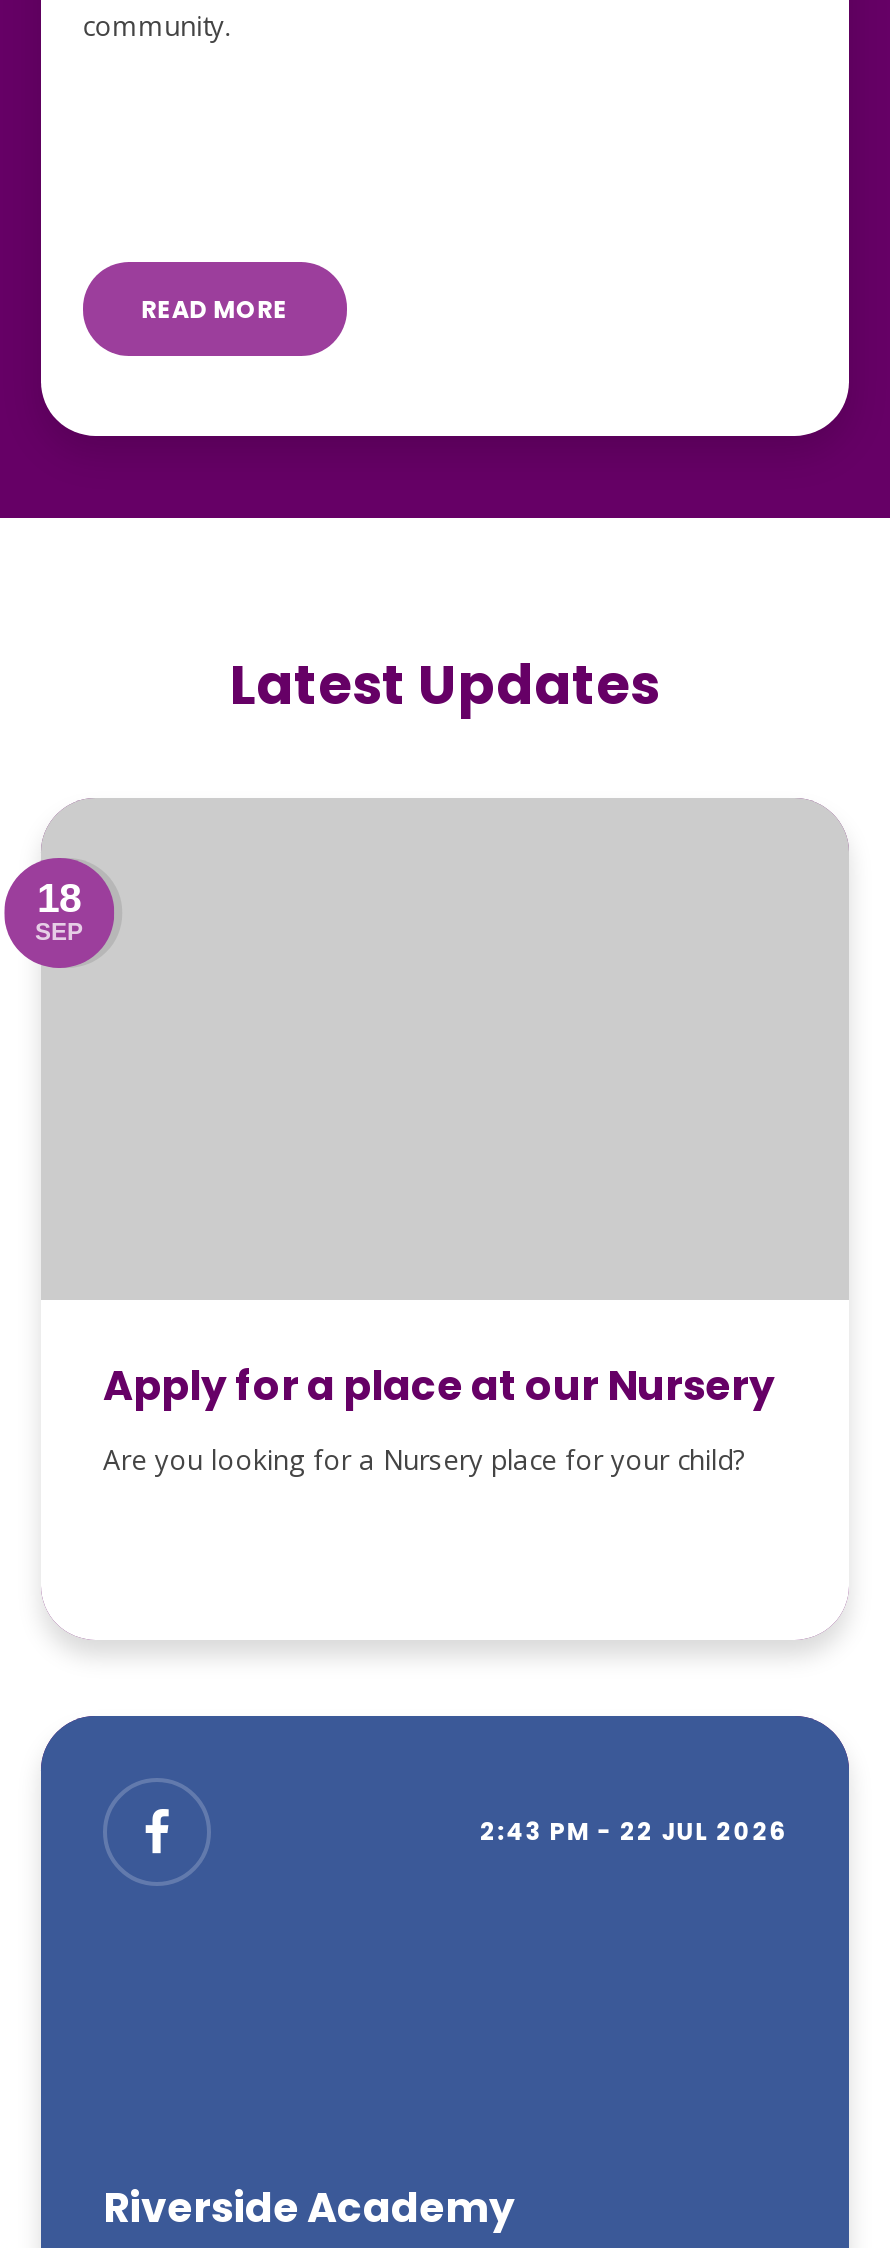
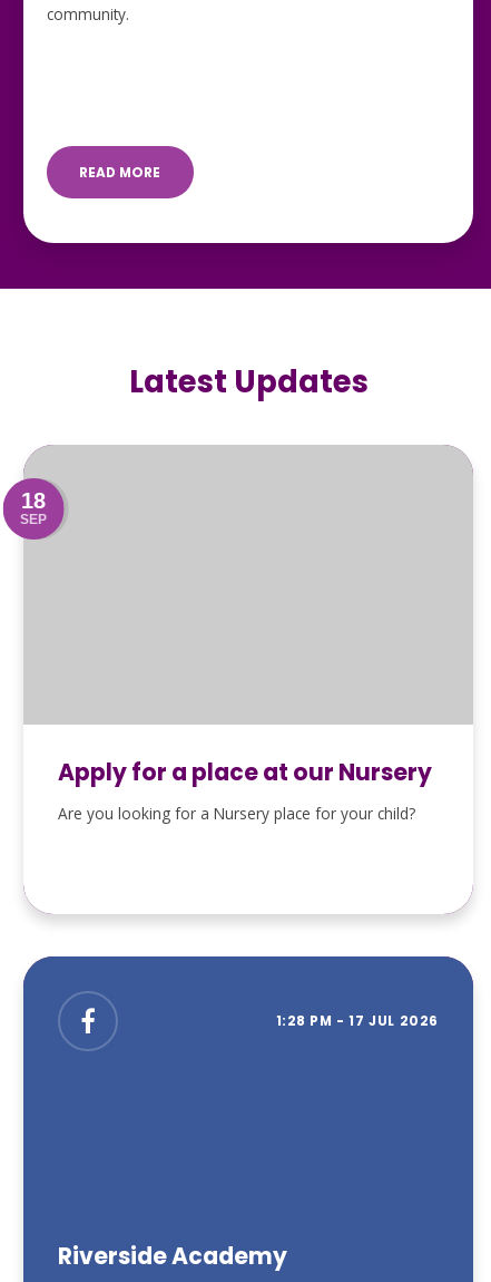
[480,1816,787,1848] 2:43 PM - 22 JUL 2026 -> [276,1012,439,1030] 1:28 PM - 17 JUL 2026

